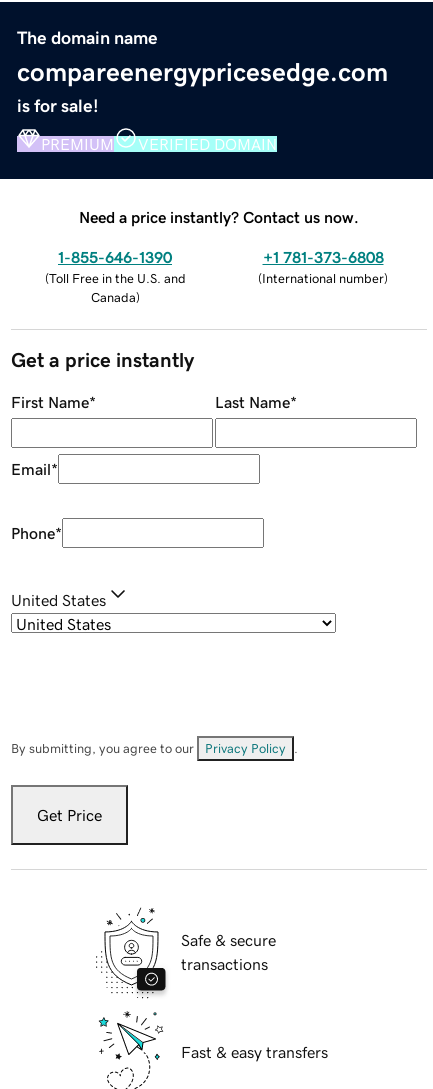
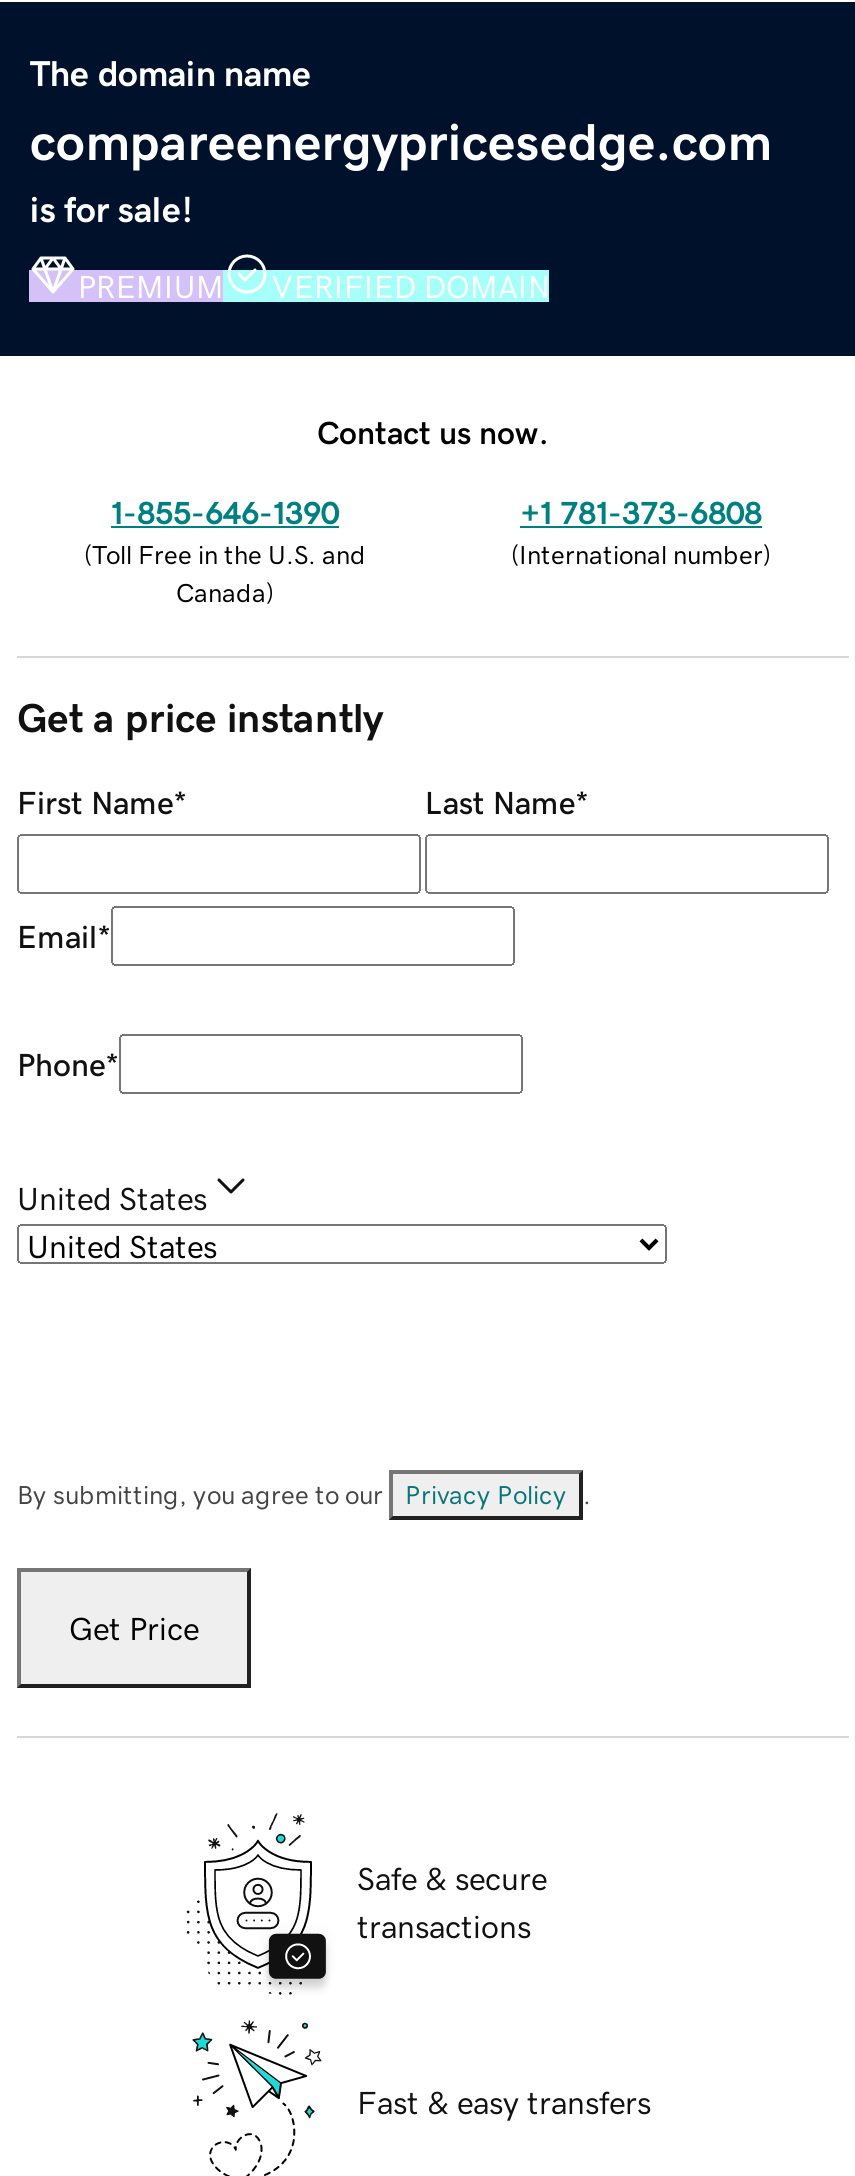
[79,209,359,225] Need a price instantly? Contact us now. -> [317,415,549,447] Contact us now.

